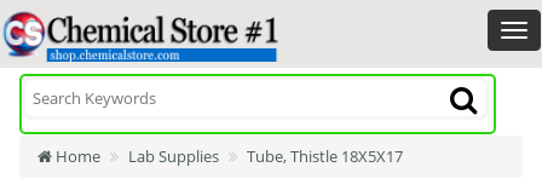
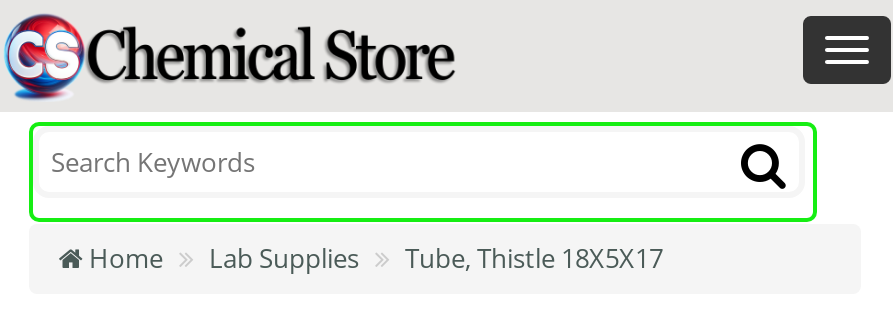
[7,8,278,63] [image] -> [13,12,457,102] [image]

